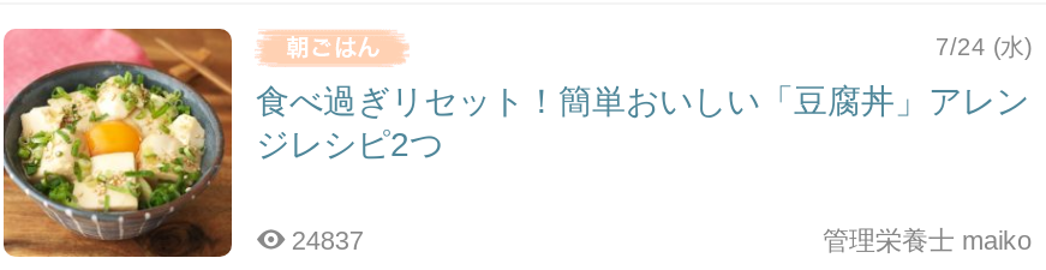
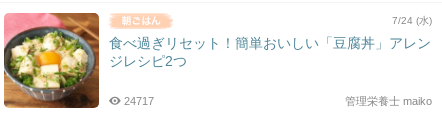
[292,225,364,253] 24837 -> [124,95,154,107] 24717

